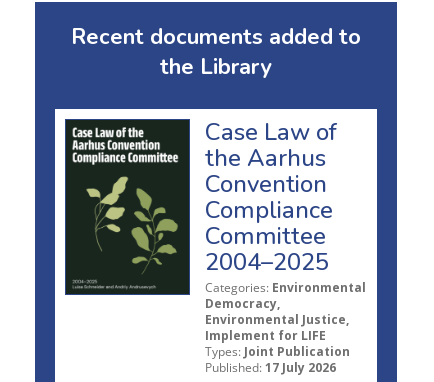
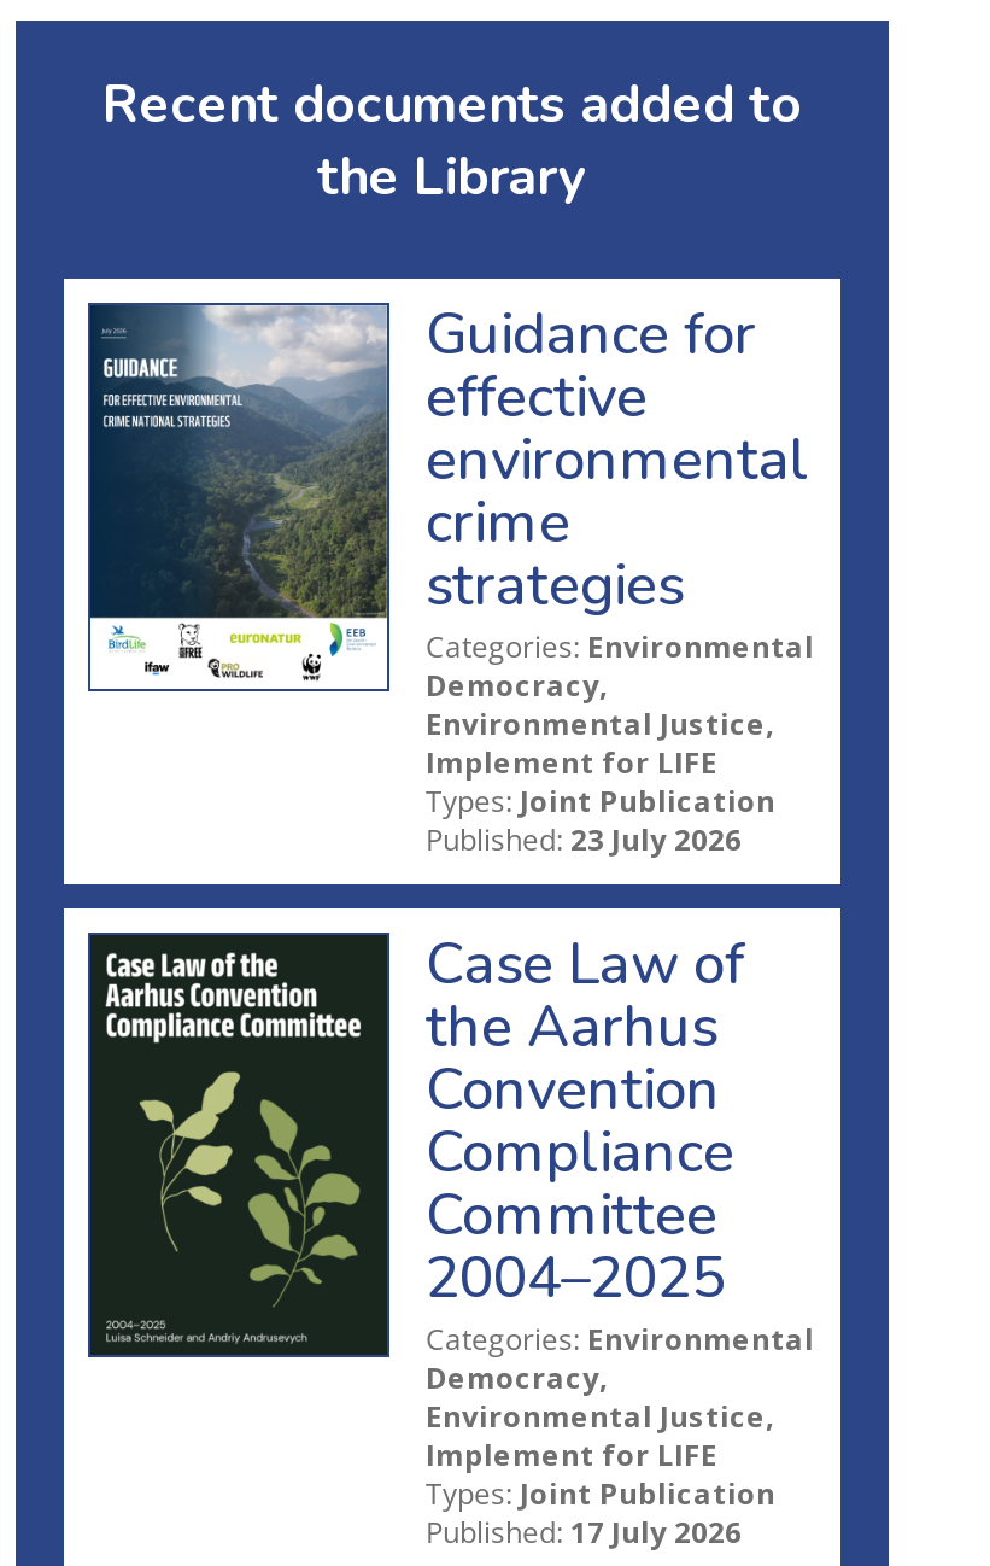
none -> [88,295,814,860] [image] | Guidance for | effective | environmental | crime | strategies | Categories: Environmental | Democracy, | Environmental Justice, | Implement for LIFE | Types: Joint Publication | Published: 23 July 2026

